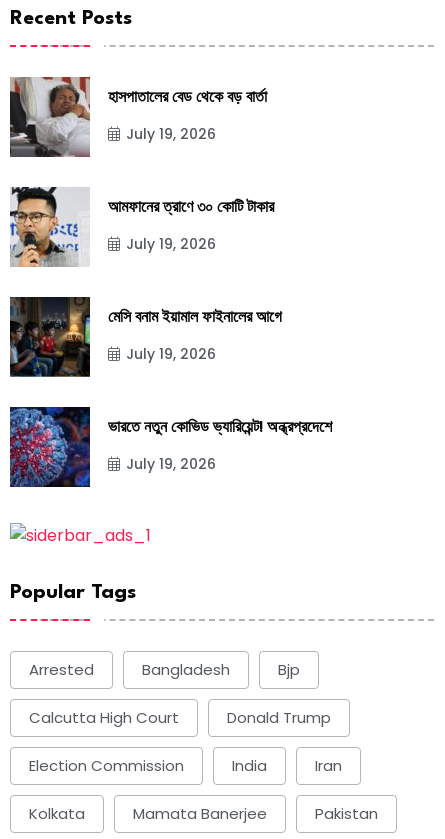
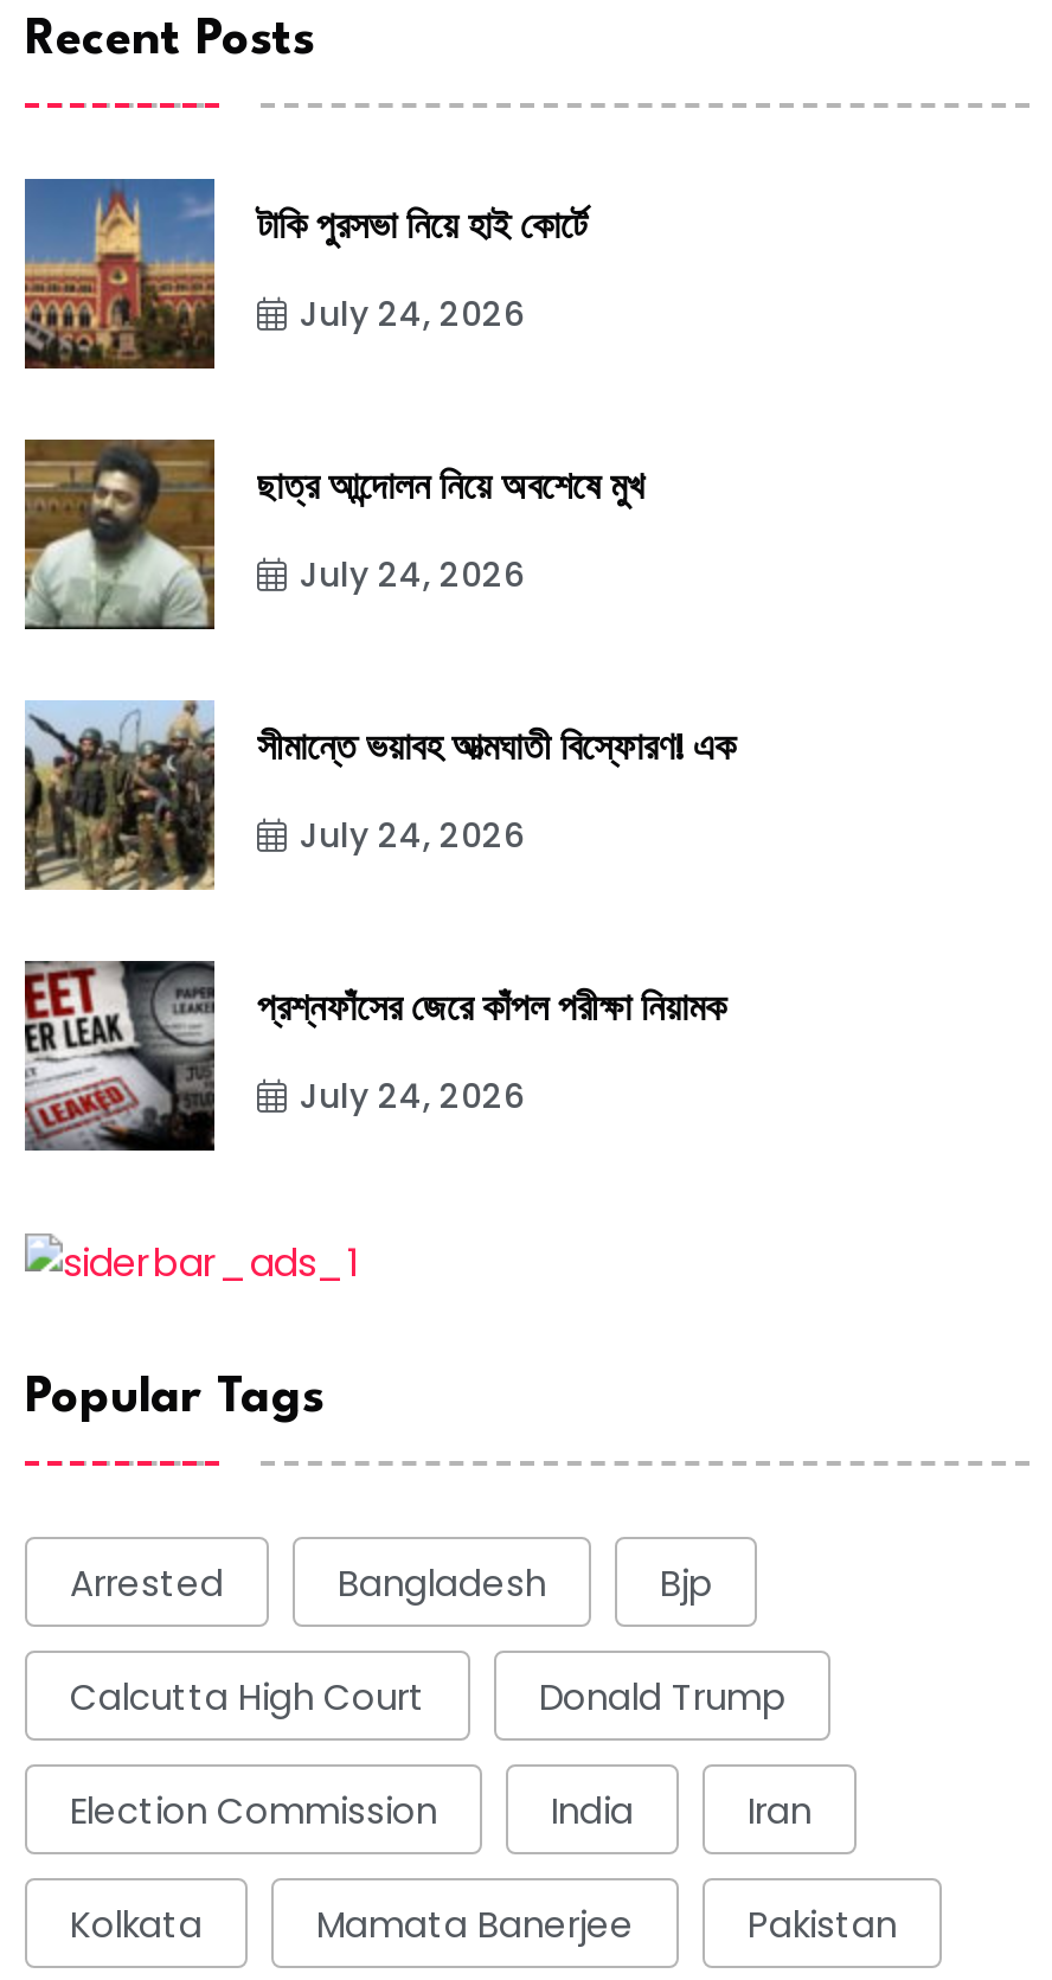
[9,76,267,158] [image] | হাসপাতালের বেড থেকে বড় বার্তা -> [23,175,586,372] [image] | টাকি পুরসভা নিয়ে হাই কোর্টে
[126,124,216,144] July 19, 2026 -> [300,289,525,336] July 24, 2026
[9,186,274,268] [image] | আমফানের ত্রাণে ৩০ কোটি টাকার -> [23,438,643,633] [image] | ছাত্র আন্দোলন নিয়ে অবশেষে মুখ
[126,234,216,254] July 19, 2026 -> [300,550,525,597] July 24, 2026
[9,296,282,378] [image] | মেসি বনাম ইয়ামাল ফাইনালের আগে -> [23,699,736,891] [image] | সীমান্তে ভয়াবহ আত্মঘাতী বিস্ফোরণ! এক
[126,344,216,364] July 19, 2026 -> [300,810,525,858] July 24, 2026
[9,406,332,488] [image] | ভারতে নতুন কোভিড ভ্যারিয়েন্ট! অন্ধ্রপ্রদেশে -> [23,957,726,1154] [image] | প্রশ্নফাঁসের জেরে কাঁপল পরীক্ষা নিয়ামক
[126,454,216,474] July 19, 2026 -> [300,1071,525,1118] July 24, 2026

